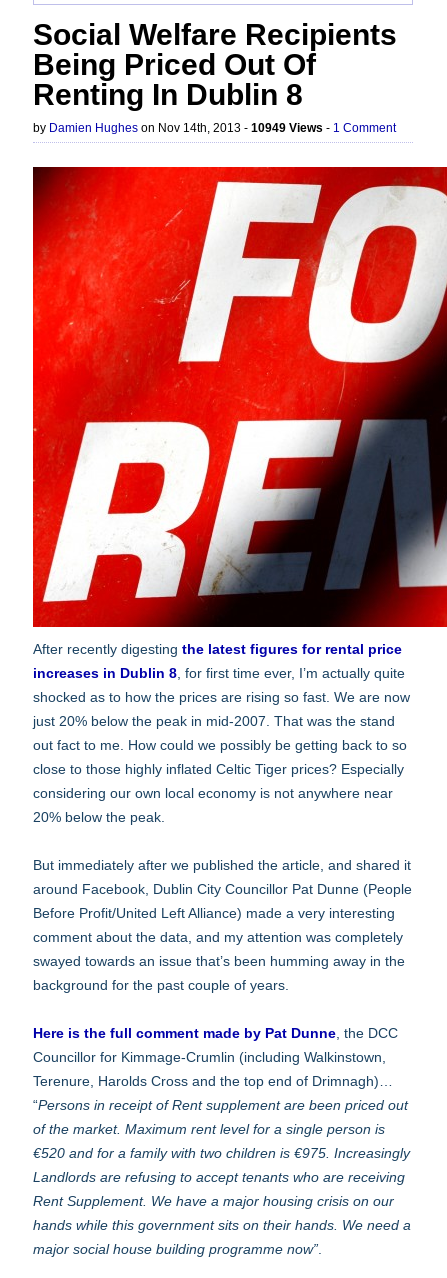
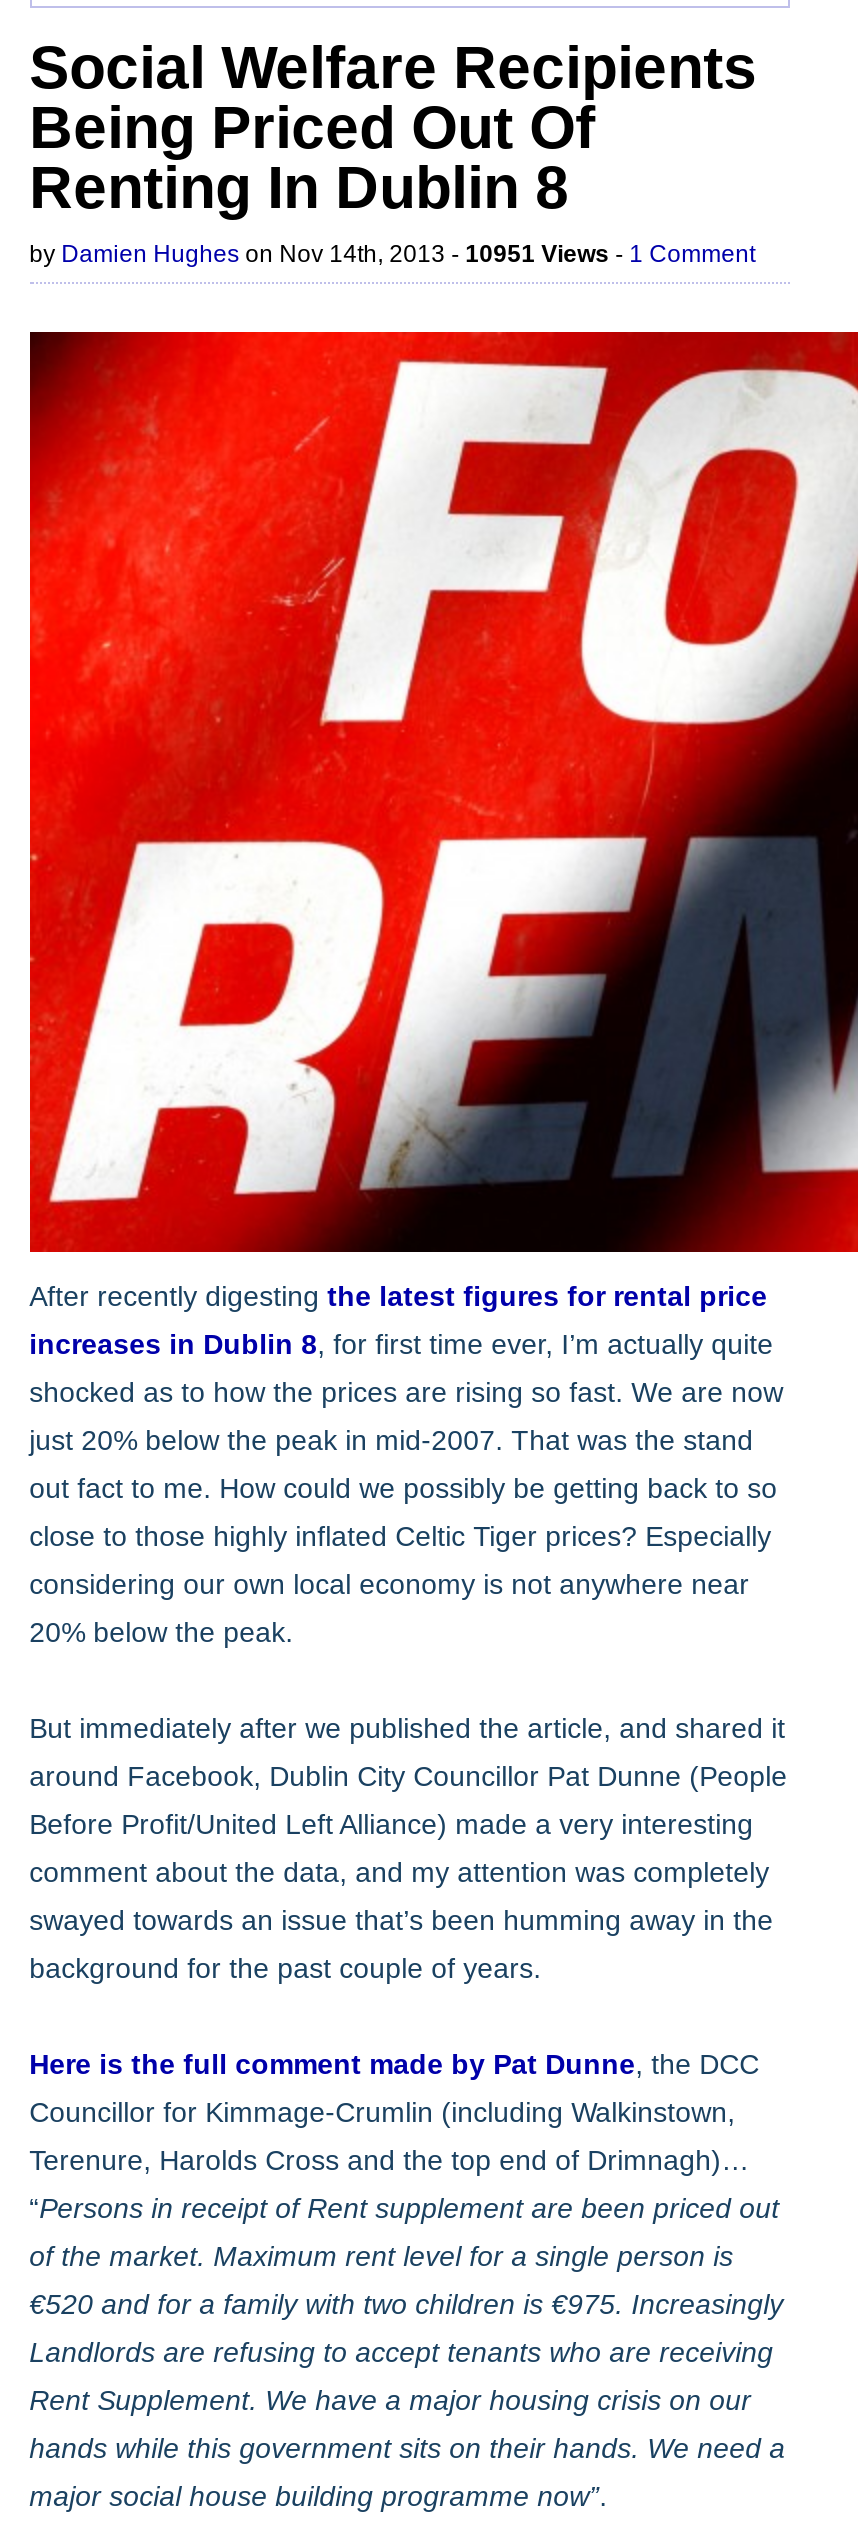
[33,121,396,135] by Damien Hughes on Nov 14th, 2013 - 10949 Views - 1 Comment -> [29,240,755,268] by Damien Hughes on Nov 14th, 2013 - 10951 Views - 1 Comment

